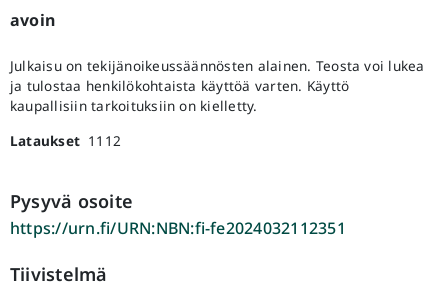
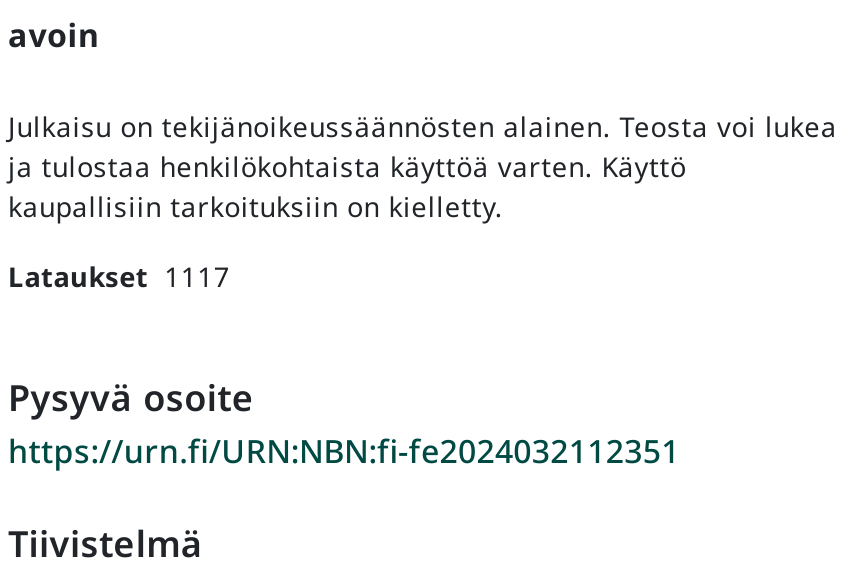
[10,131,121,150] Lataukset 1112 -> [8,258,230,296] Lataukset 1117

